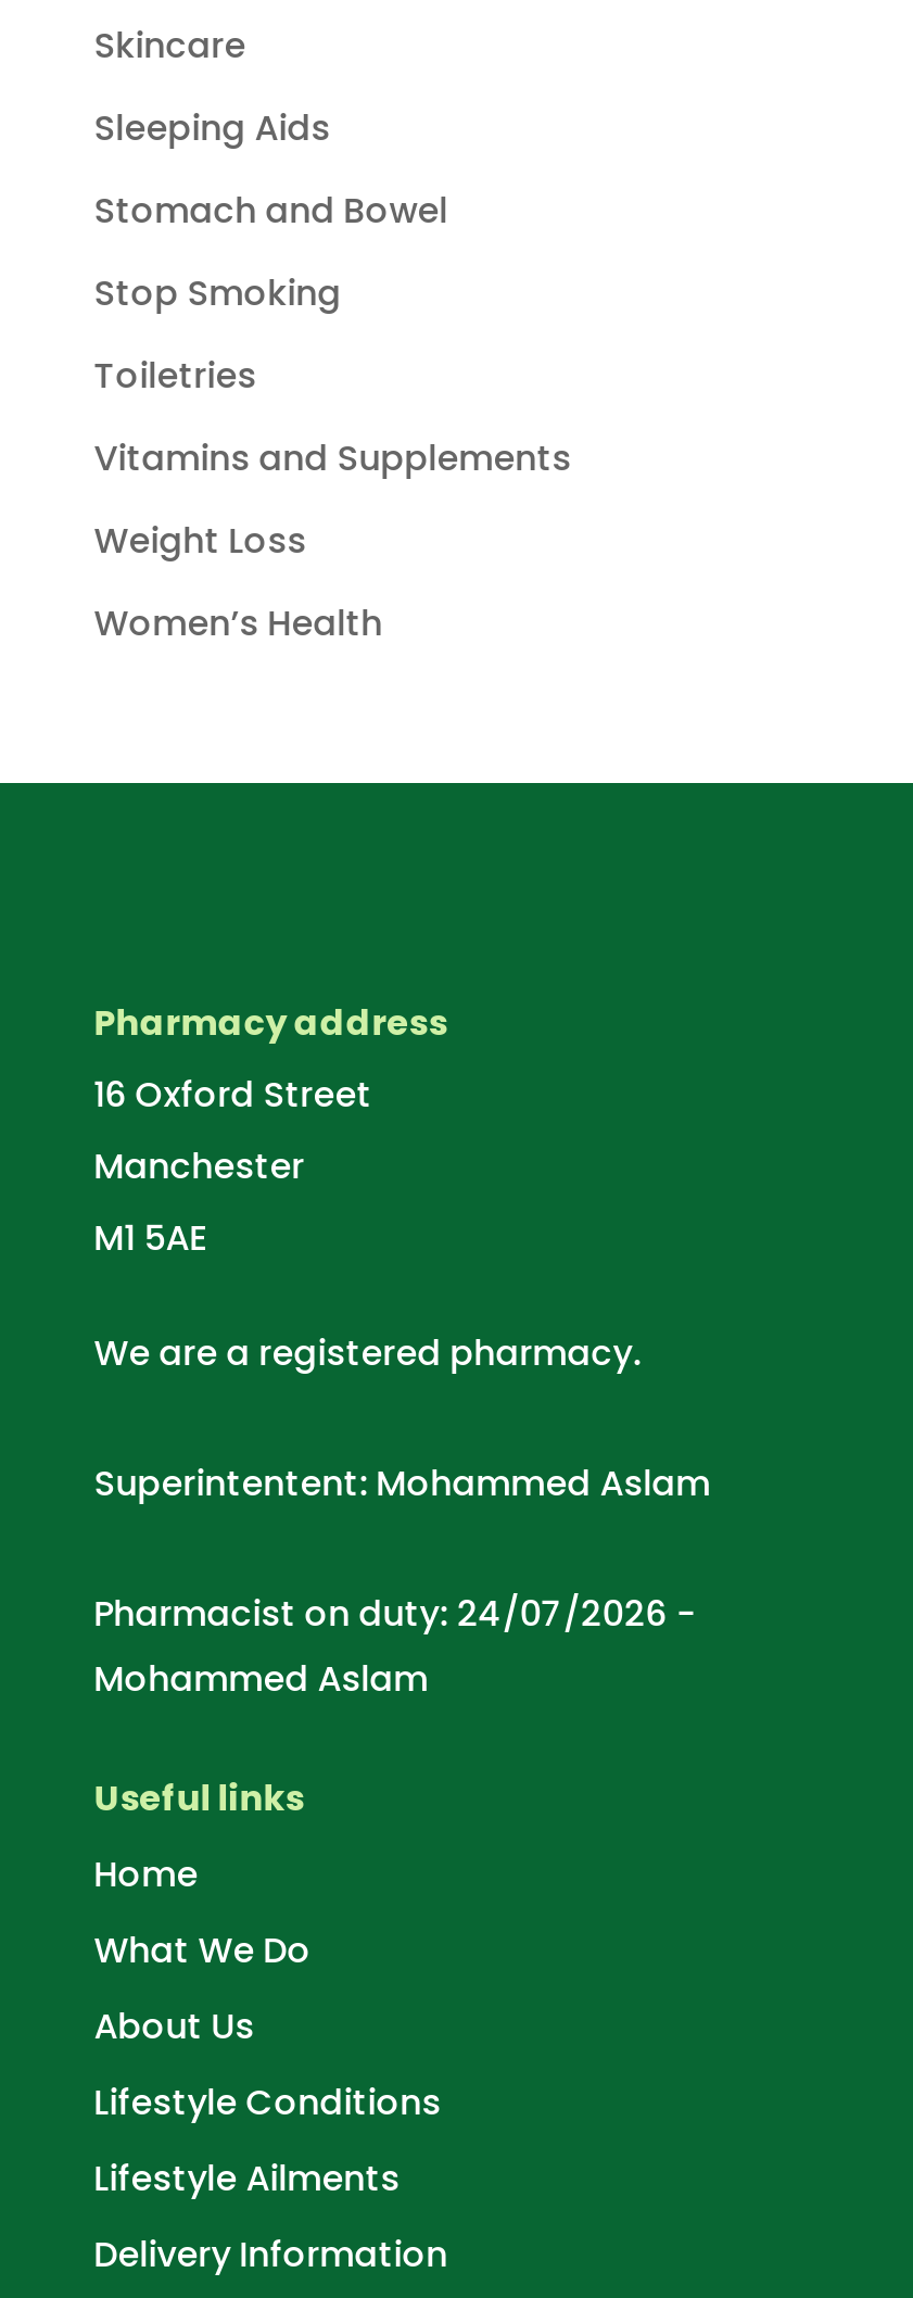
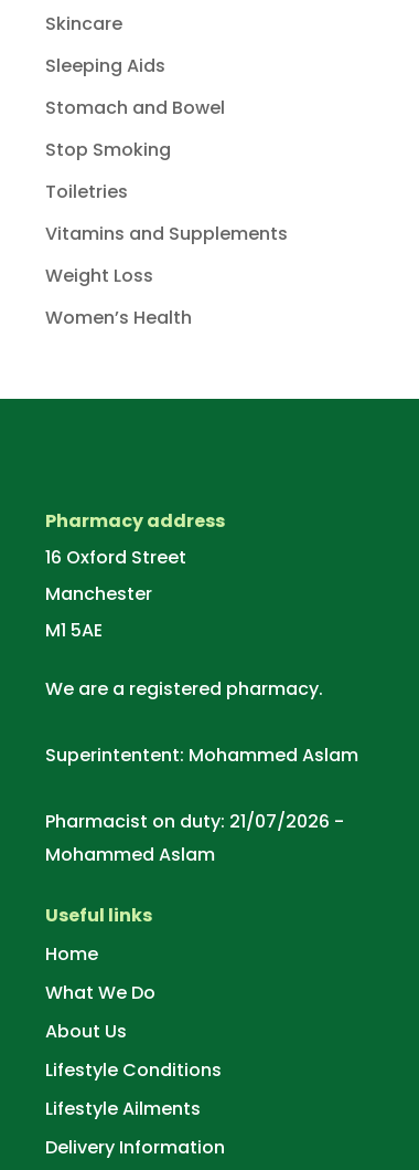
[94,1589,695,1639] Pharmacist on duty: 24/07/2026 - -> [45,809,344,834] Pharmacist on duty: 21/07/2026 -

